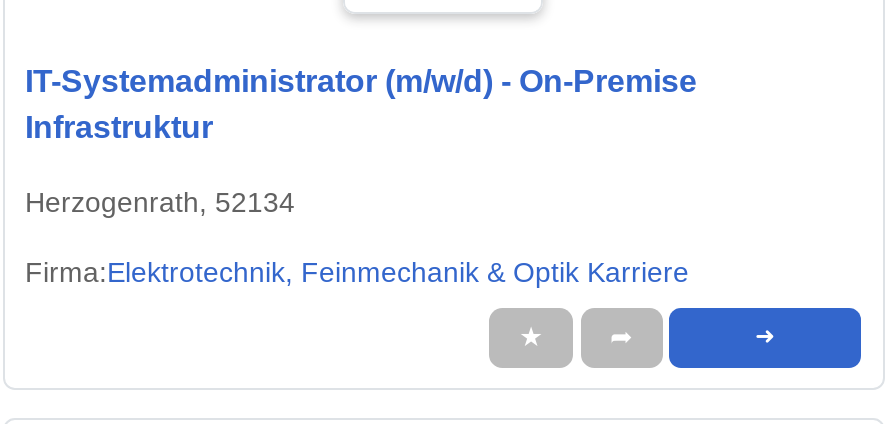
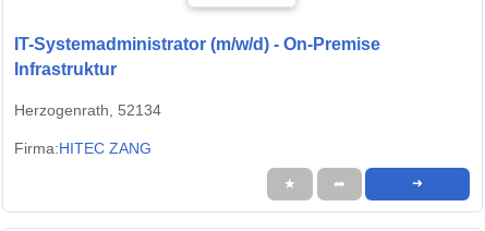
[25,256,689,288] Firma:Elektrotechnik, Feinmechanik & Optik Karriere -> [14,140,151,157] Firma:HITEC ZANG

